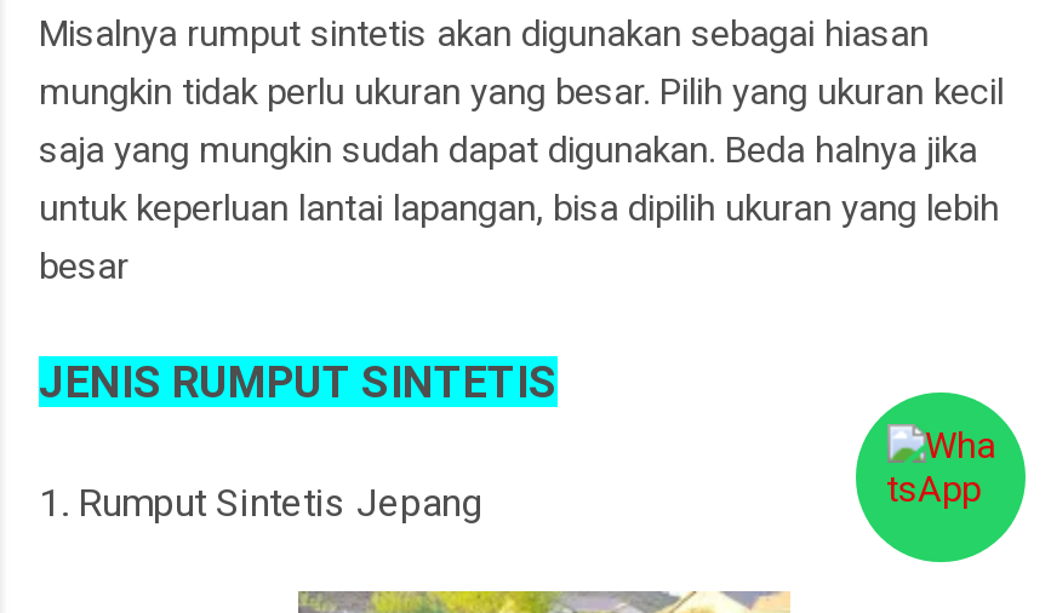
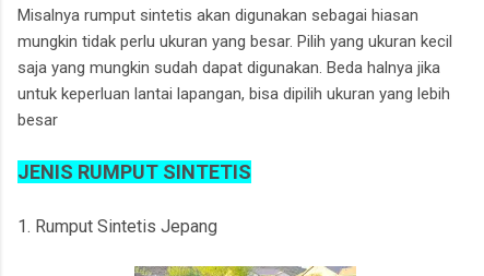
[853,390,1028,565] [image] -> none

